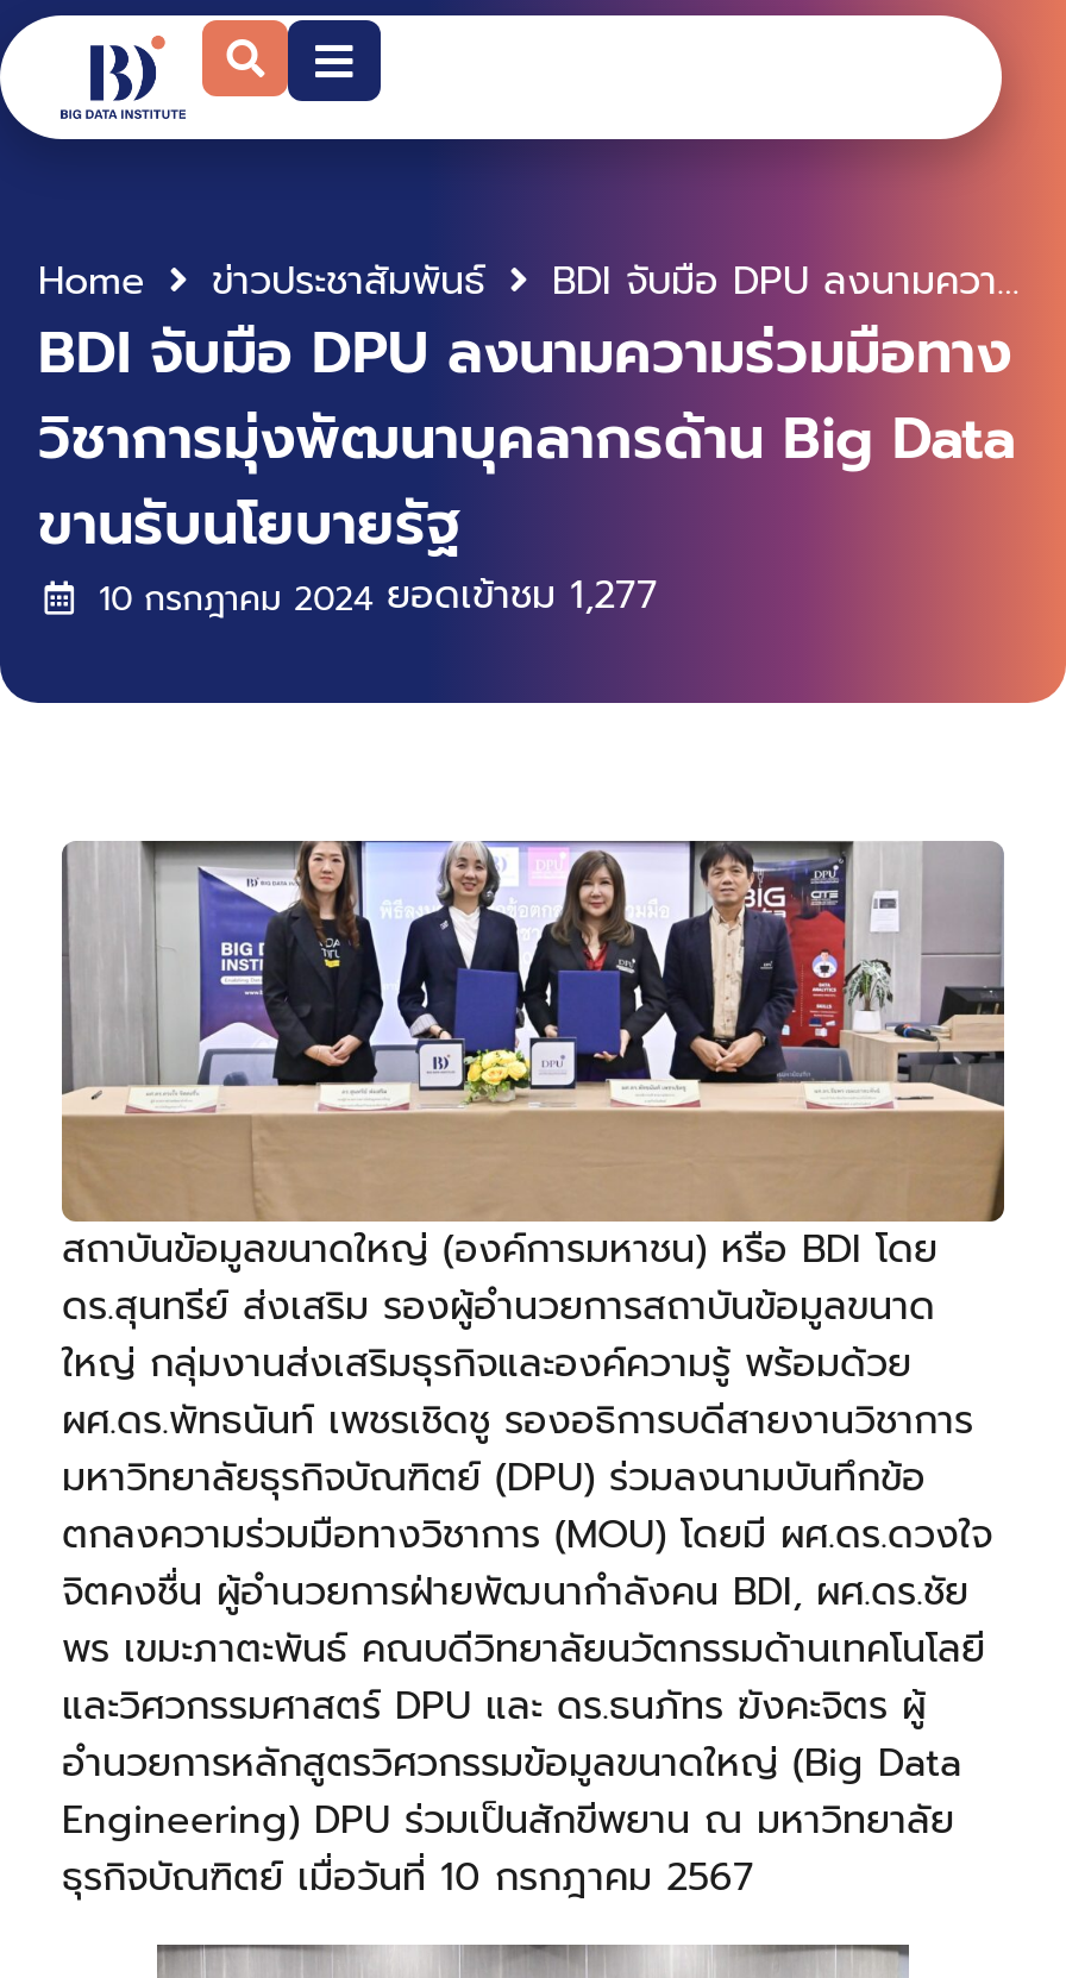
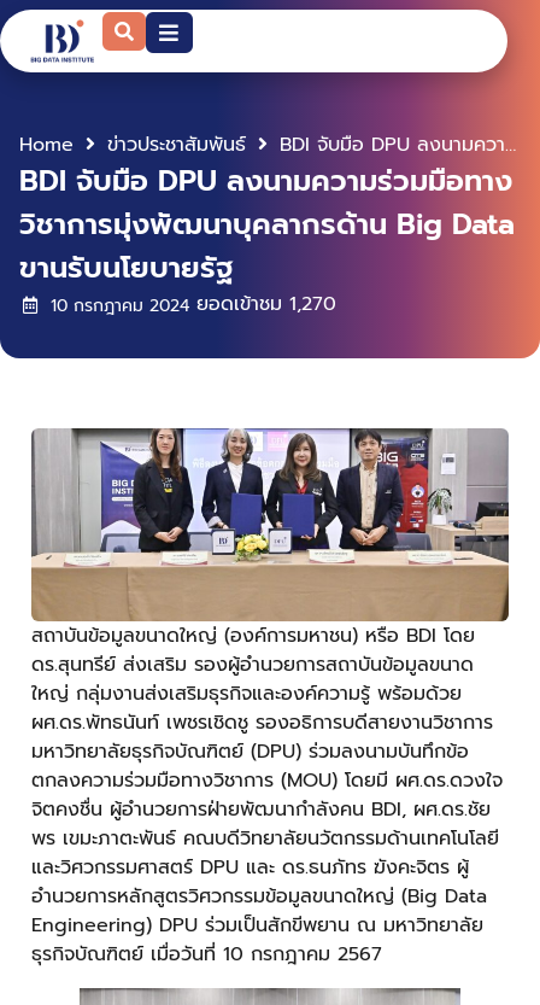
[99,567,658,624] 10 กรกฎาคม 2024 ยอดเข้าชม 1,277 -> [50,290,336,319] 10 กรกฎาคม 2024 ยอดเข้าชม 1,270

